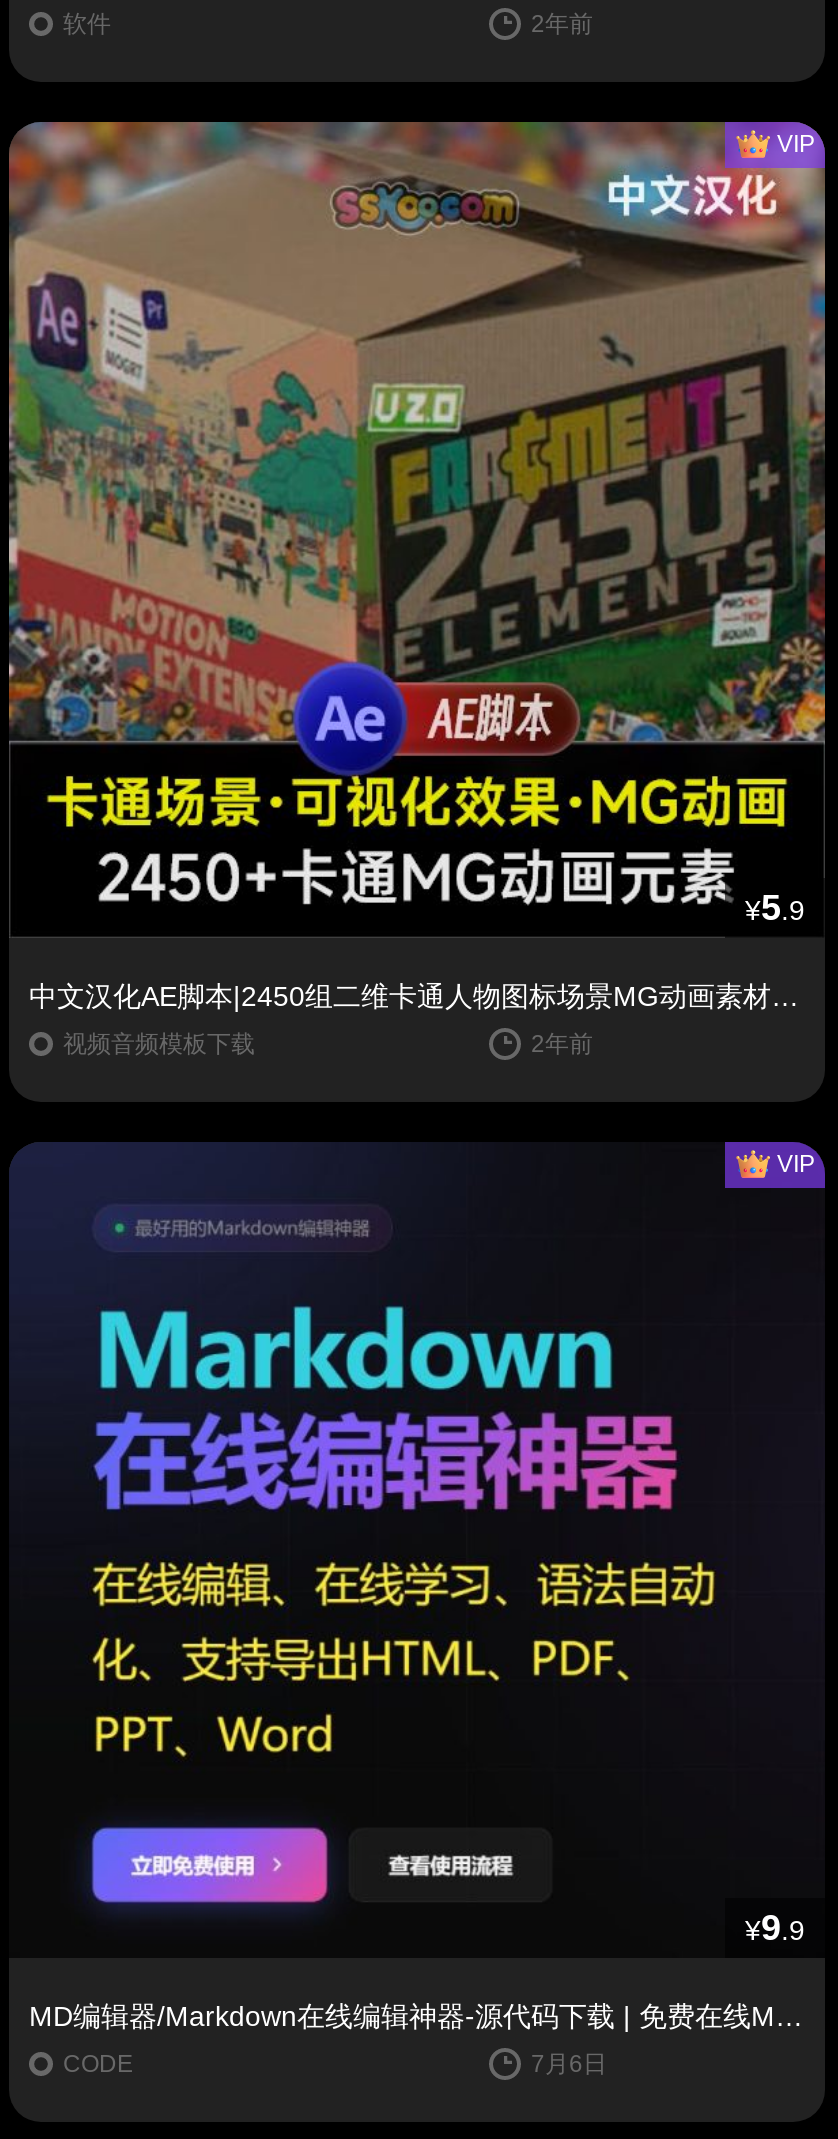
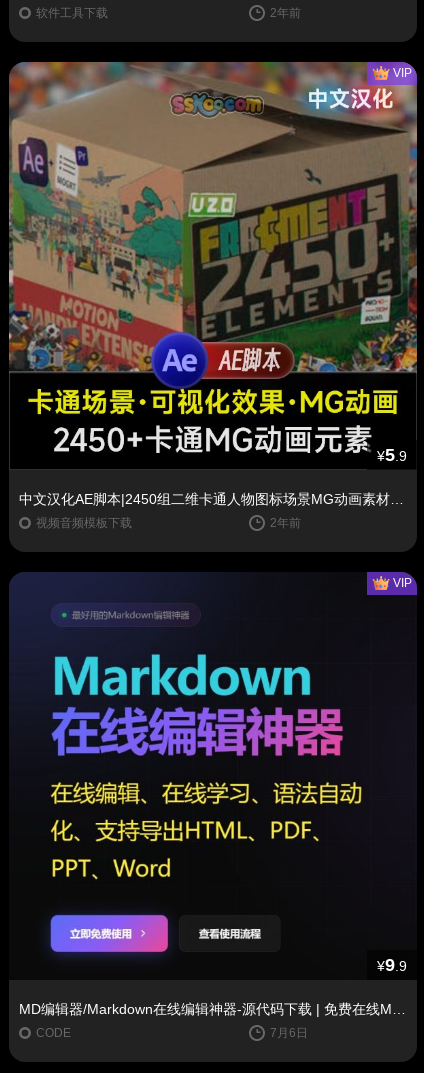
[63,10,111,38] 软件 -> [36,6,108,20] 软件工具下载

